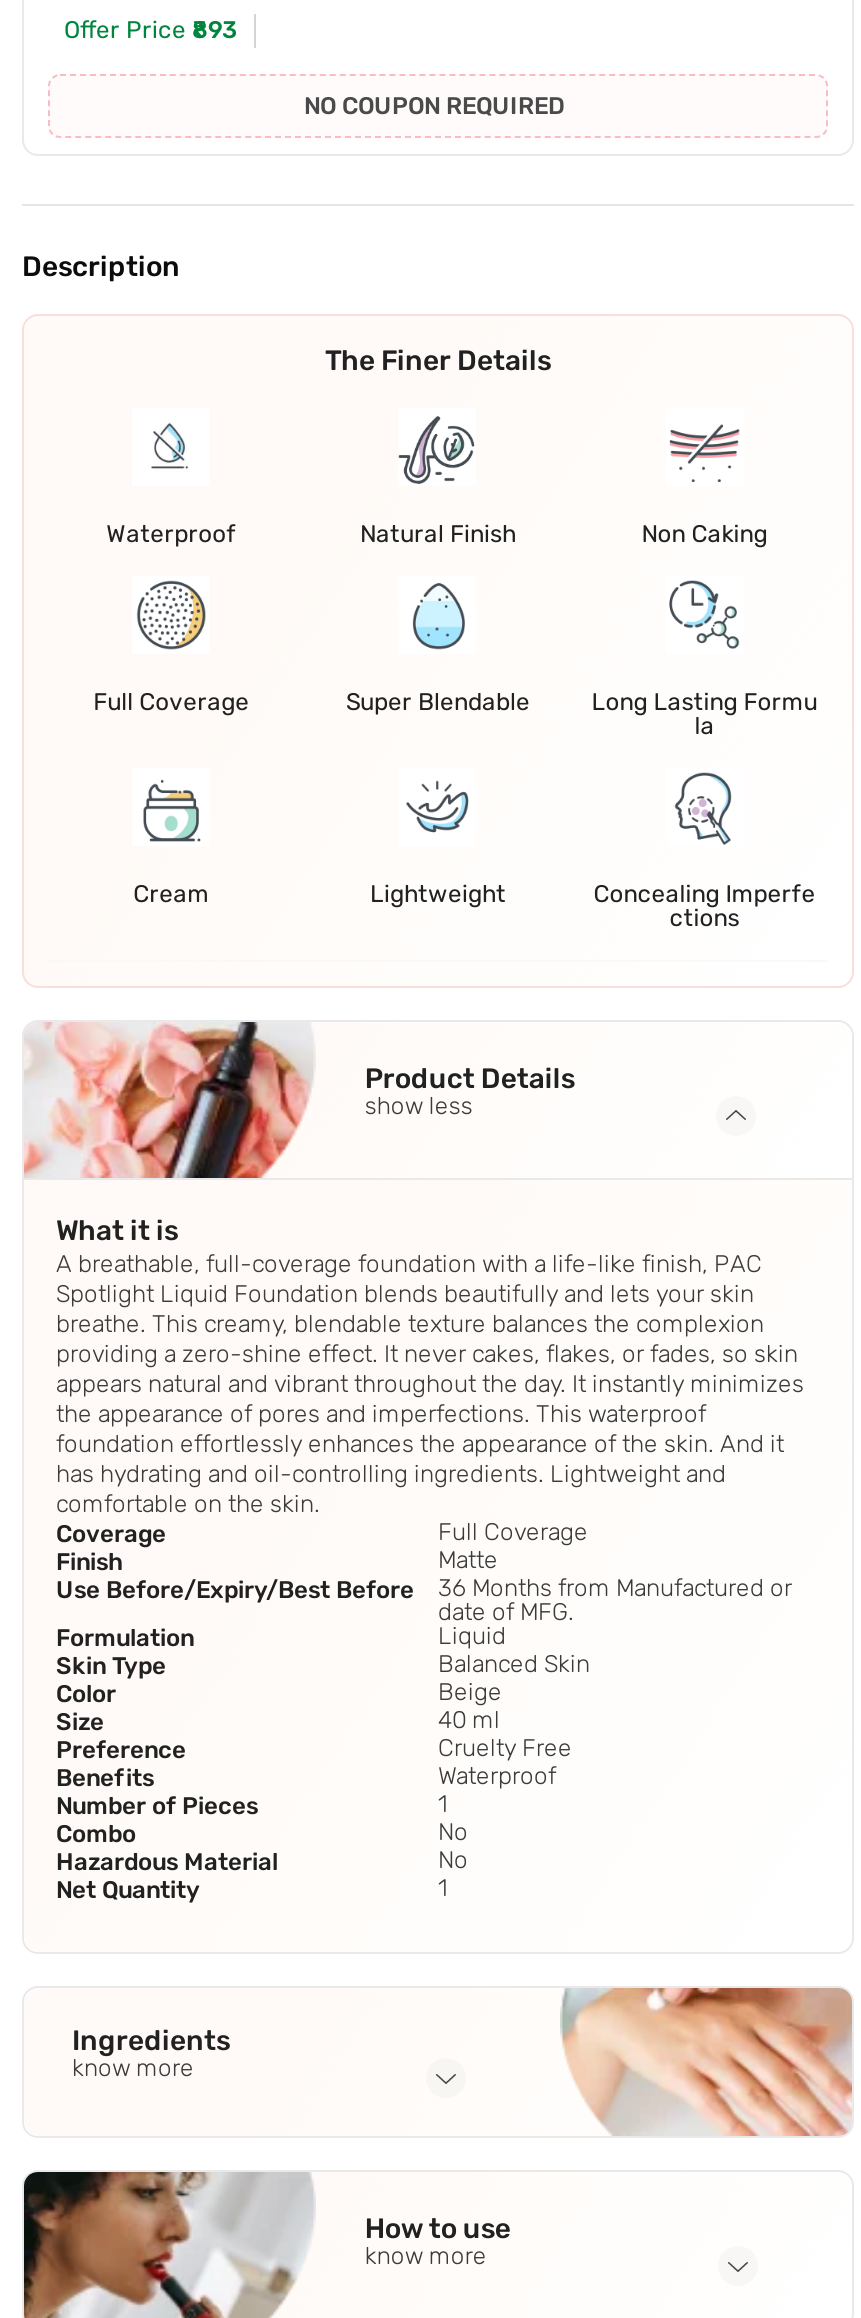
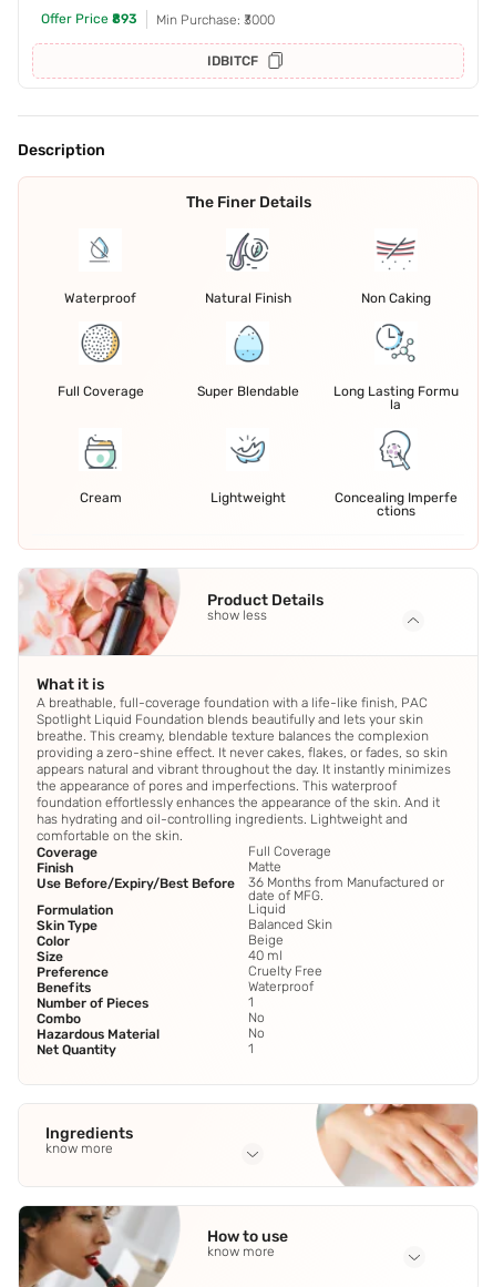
[304,93,564,121] NO COUPON REQUIRED -> [156,12,275,69] Min Purchase: ₹3000 | IDBITCF

